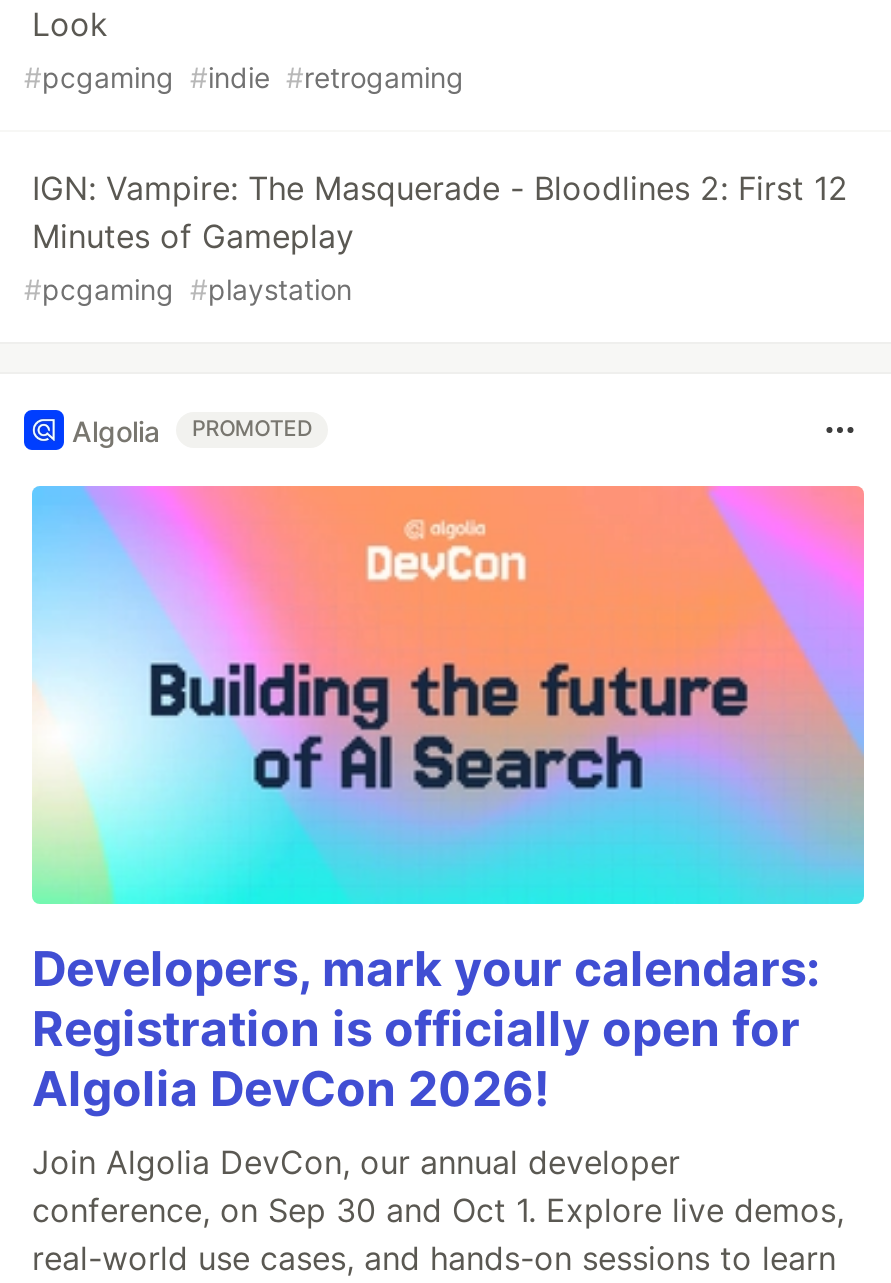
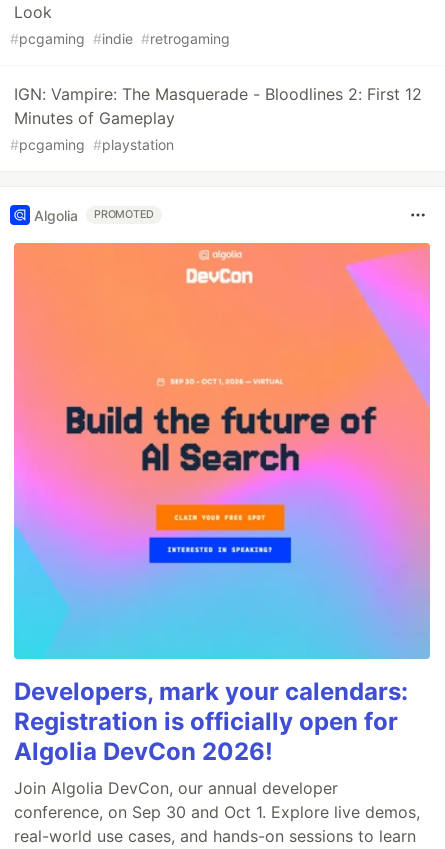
[30,484,864,906] [image] -> [13,242,431,660] [image]

